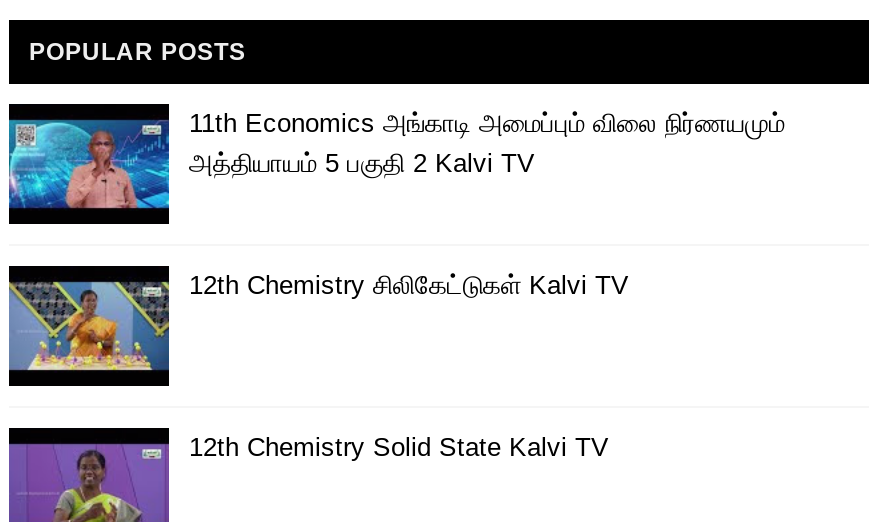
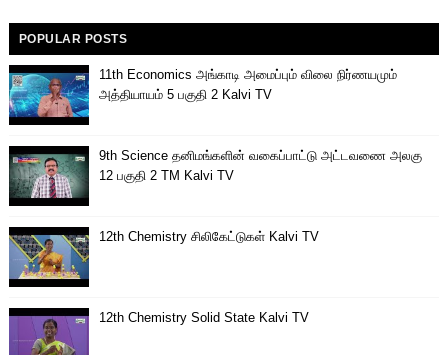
none -> [8,148,422,198] [image] | 9th Science தனிமங்களின் வகைப்பாட்டு அட்டவணை அலகு | 12 பகுதி 2 TM Kalvi TV

